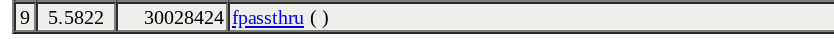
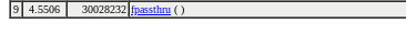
[48,6,104,28] 5.5822 -> [29,3,60,15] 4.5506
[144,6,328,28] 30028424 fpassthru ( ) -> [82,3,184,15] 30028232 fpassthru ( )

